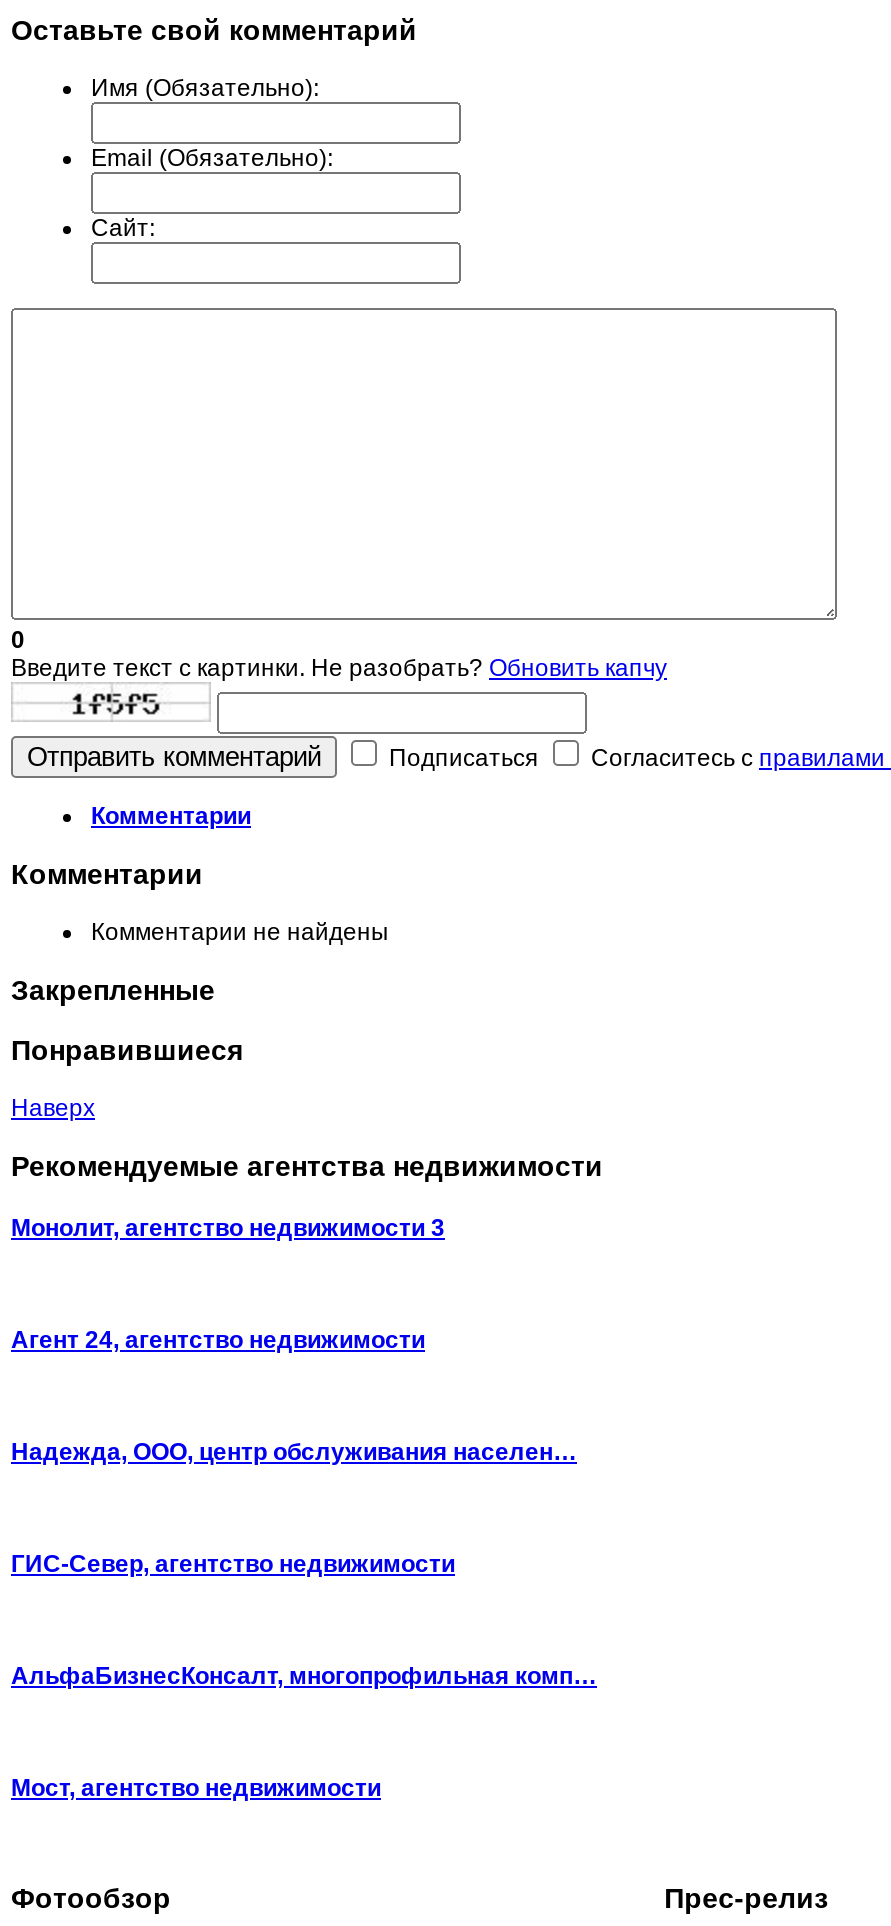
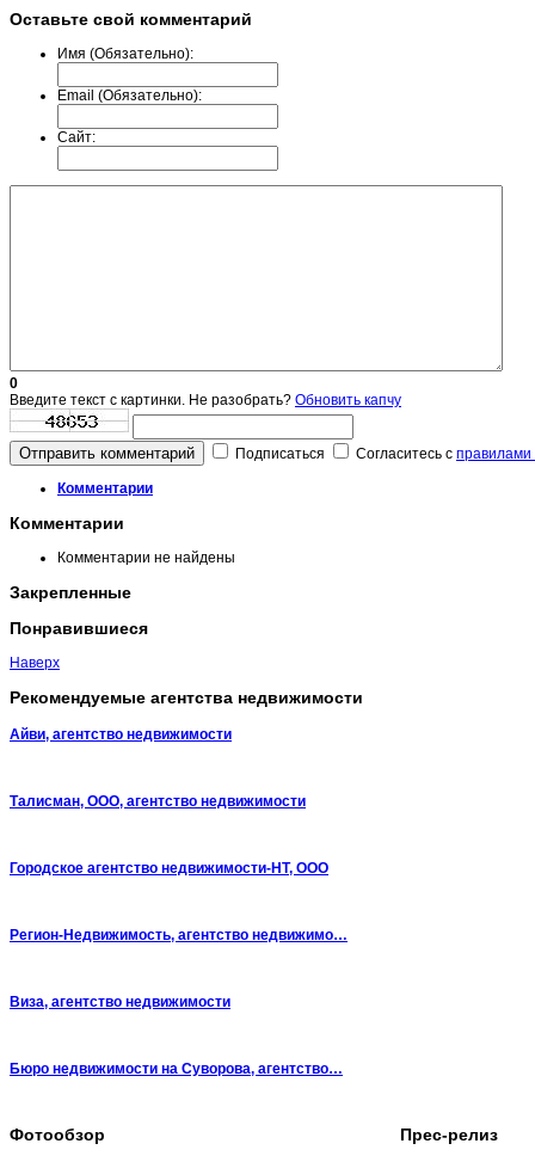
[11,1214,445,1242] Монолит, агентство недвижимости 3 -> [10,726,232,743] Айви, агентство недвижимости
[11,1326,425,1354] Агент 24, агентство недвижимости -> [10,793,306,810] Талисман, ООО, агентство недвижимости
[11,1438,577,1466] Надежда, ООО, центр обслуживания населен… -> [10,860,328,877] Городское агентство недвижимости-НТ, ООО
[11,1550,455,1578] ГИС-Север, агентство недвижимости -> [10,927,348,943] Регион-Недвижимость, агентство недвижимо…
[11,1662,597,1690] АльфаБизнесКонсалт, многопрофильная комп… -> [10,993,230,1010] Виза, агентство недвижимости
[11,1773,381,1801] Мост, агентство недвижимости -> [10,1060,343,1077] Бюро недвижимости на Суворова, агентство…

